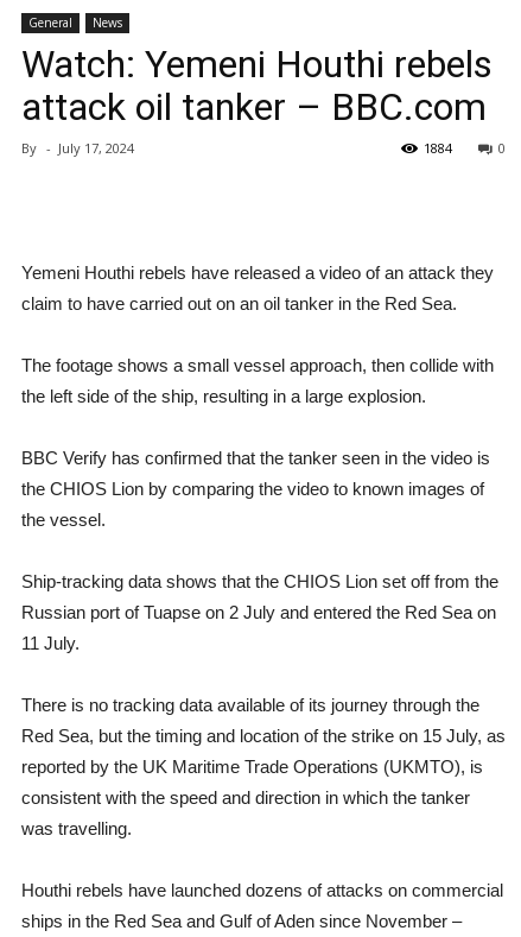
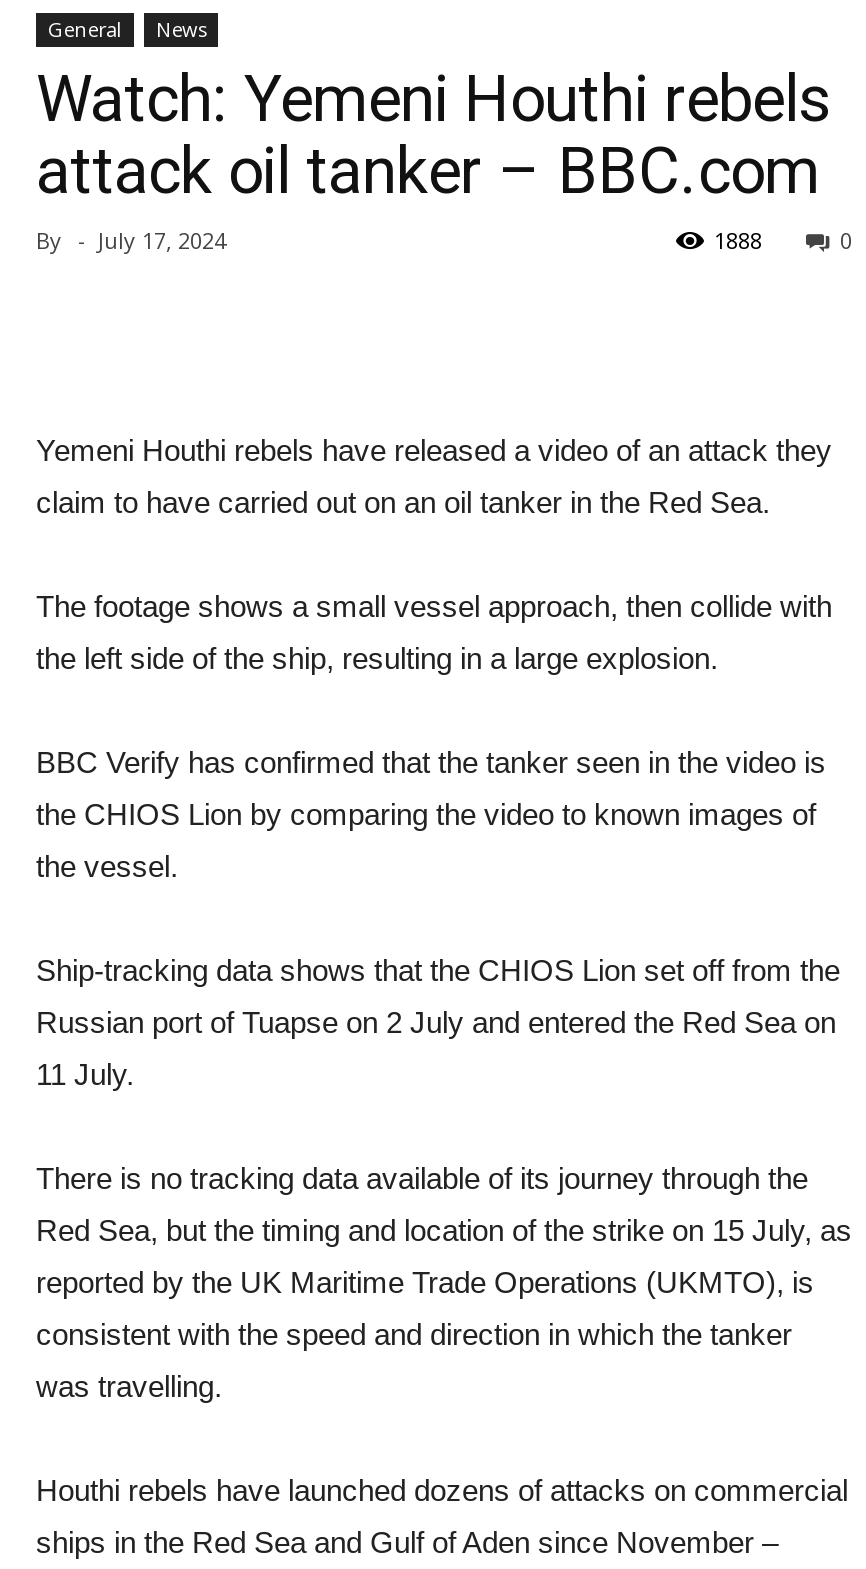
[424,139,452,157] 1884 -> [714,225,762,255] 1888

